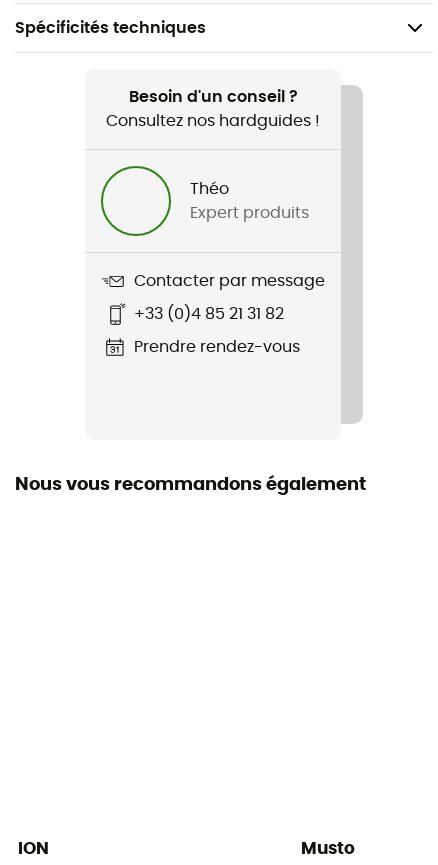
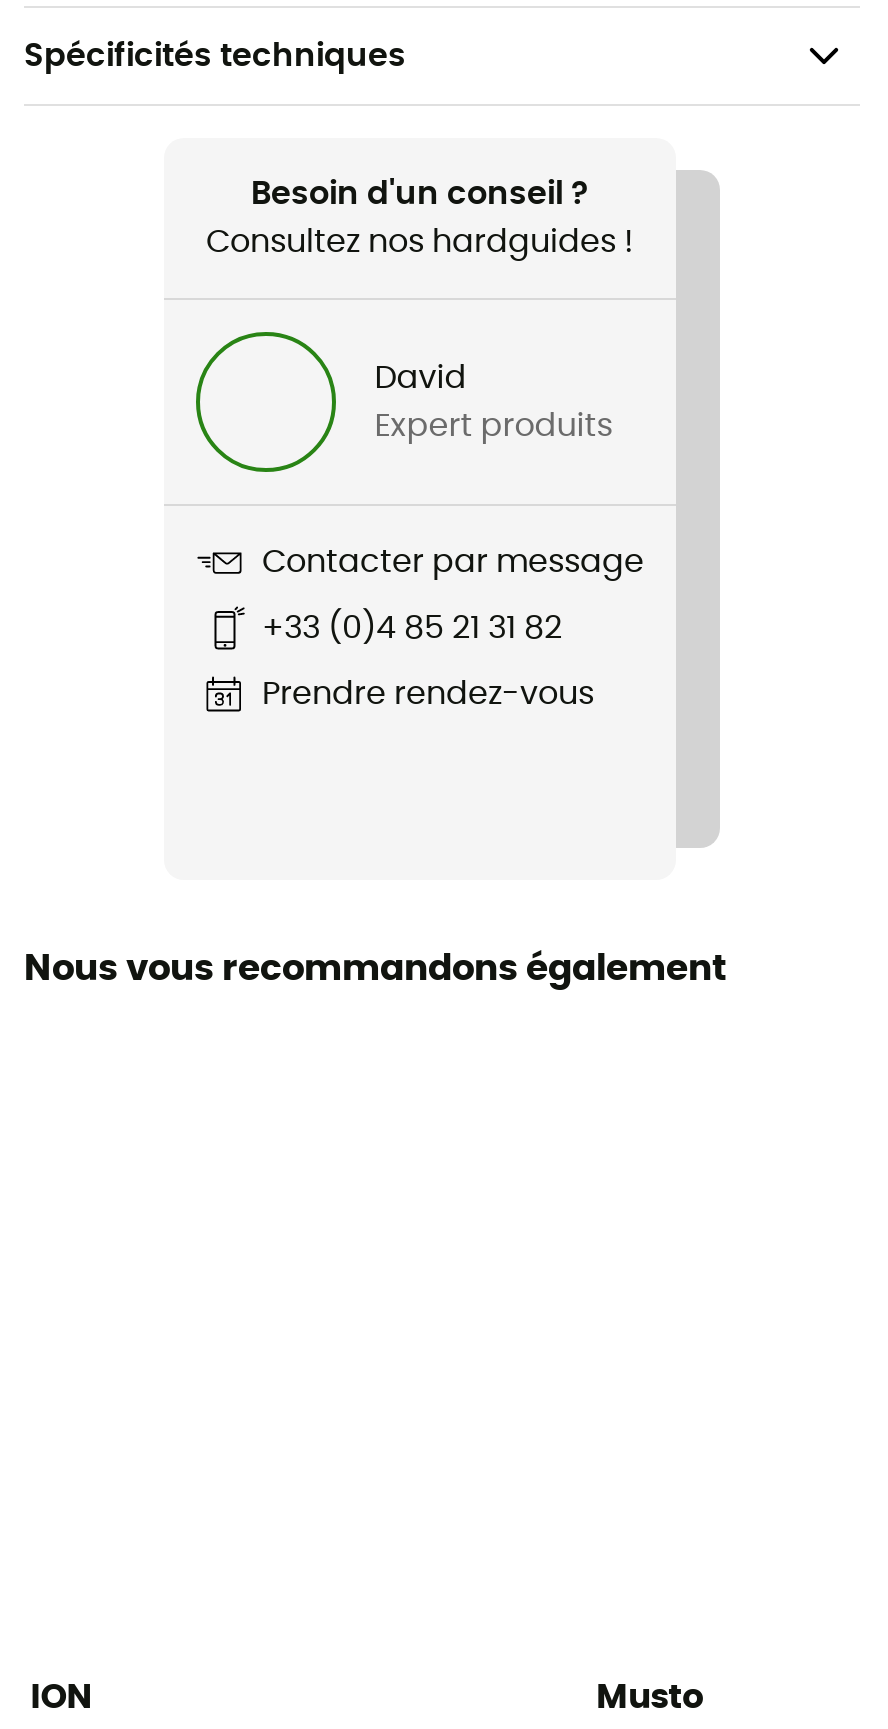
[190,180,229,196] Théo -> [374,361,466,393] David

